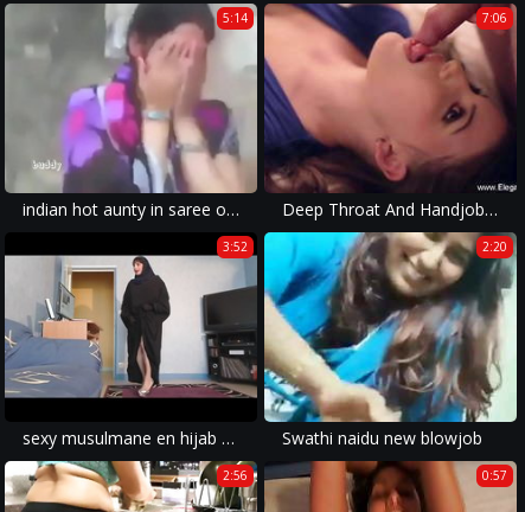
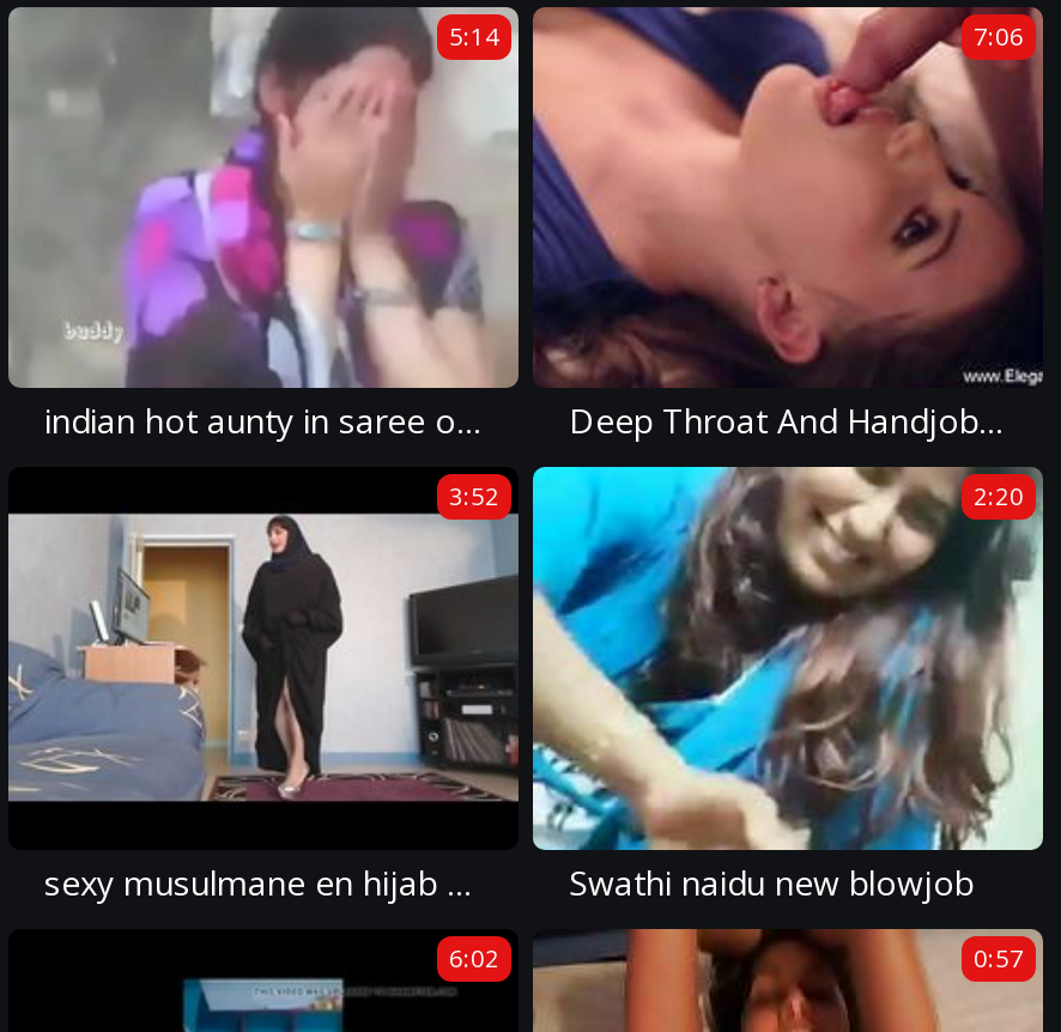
[223,467,248,484] 2:56 -> [449,941,499,975] 6:02

